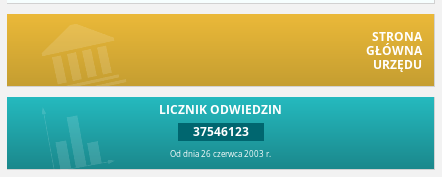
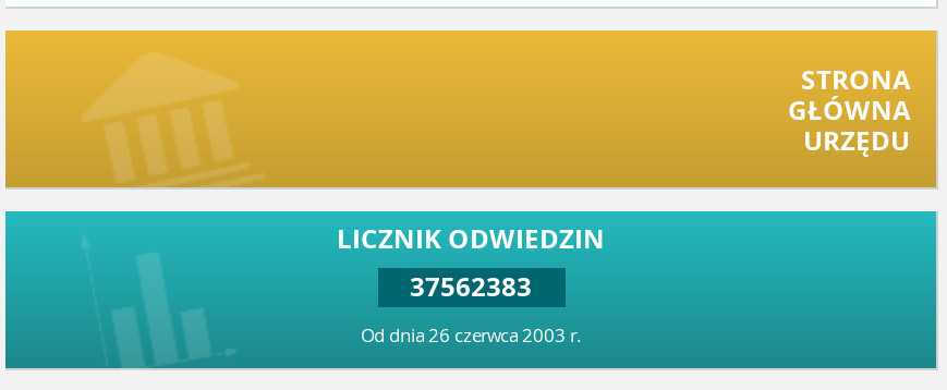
[192,123,248,140] 37546123 -> [410,269,532,306] 37562383

